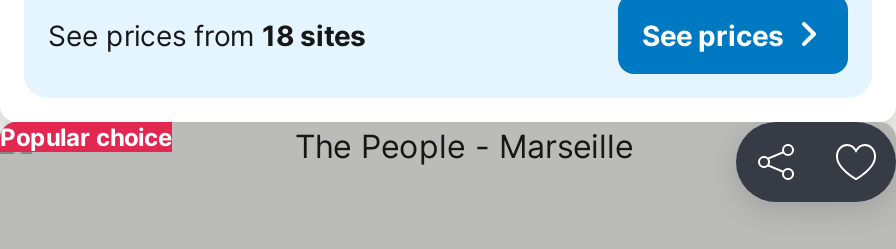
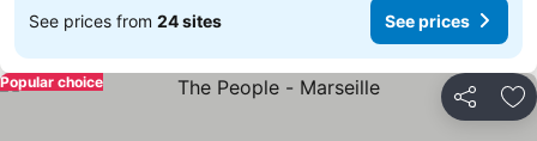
[48,17,366,51] See prices from 18 sites -> [29,10,222,30] See prices from 24 sites

